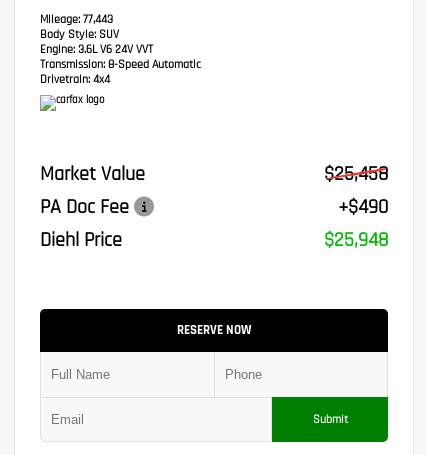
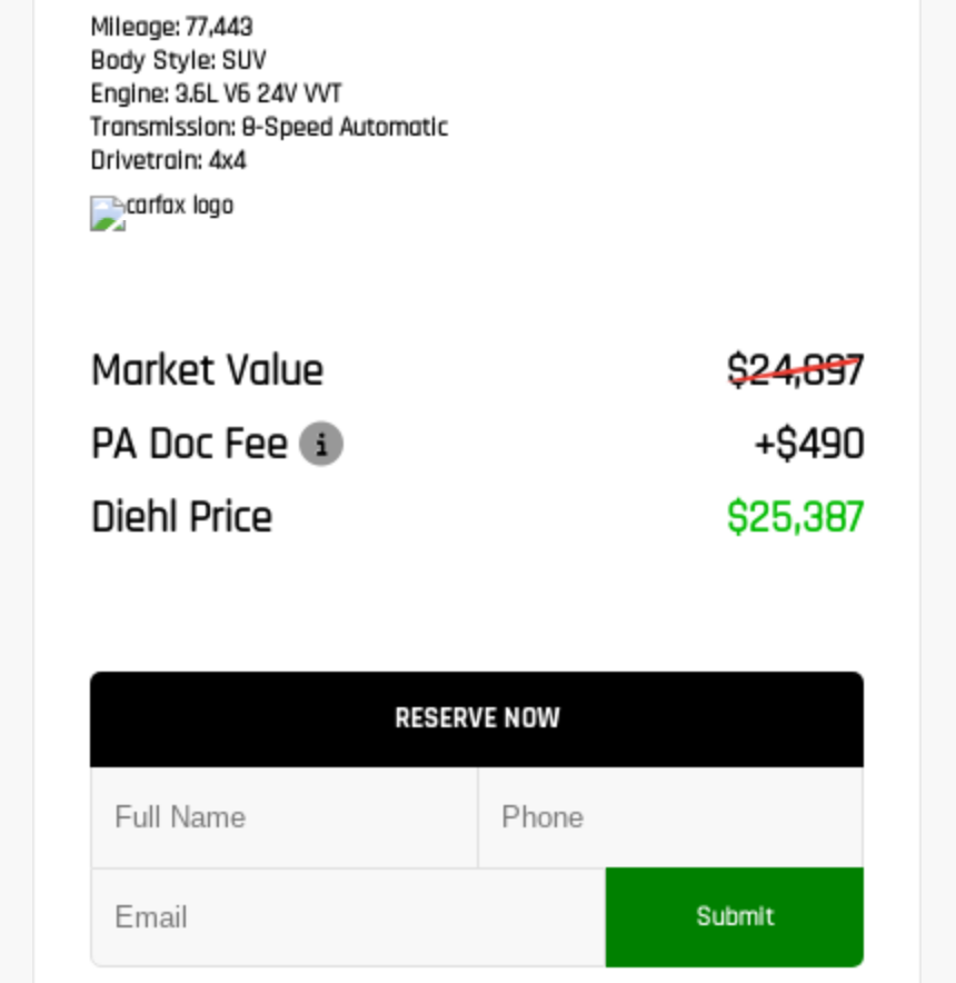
[324,160,388,186] $25,458 -> [726,342,864,400] $24,897
[324,226,388,252] $25,948 -> [726,489,864,547] $25,387

